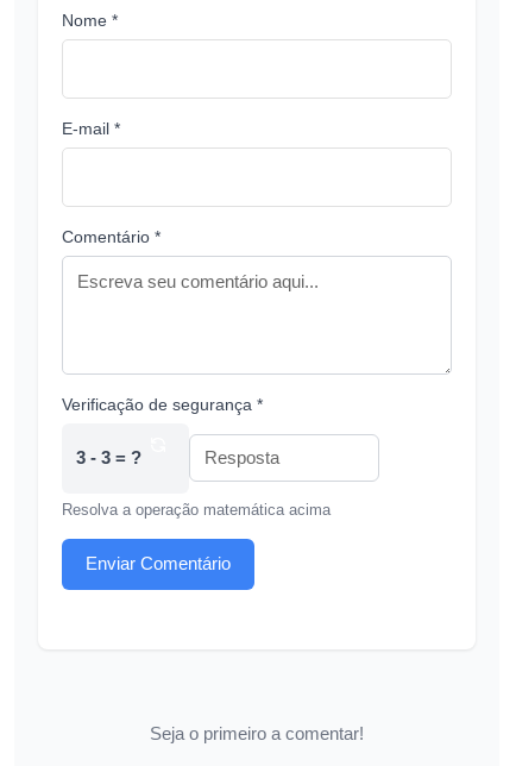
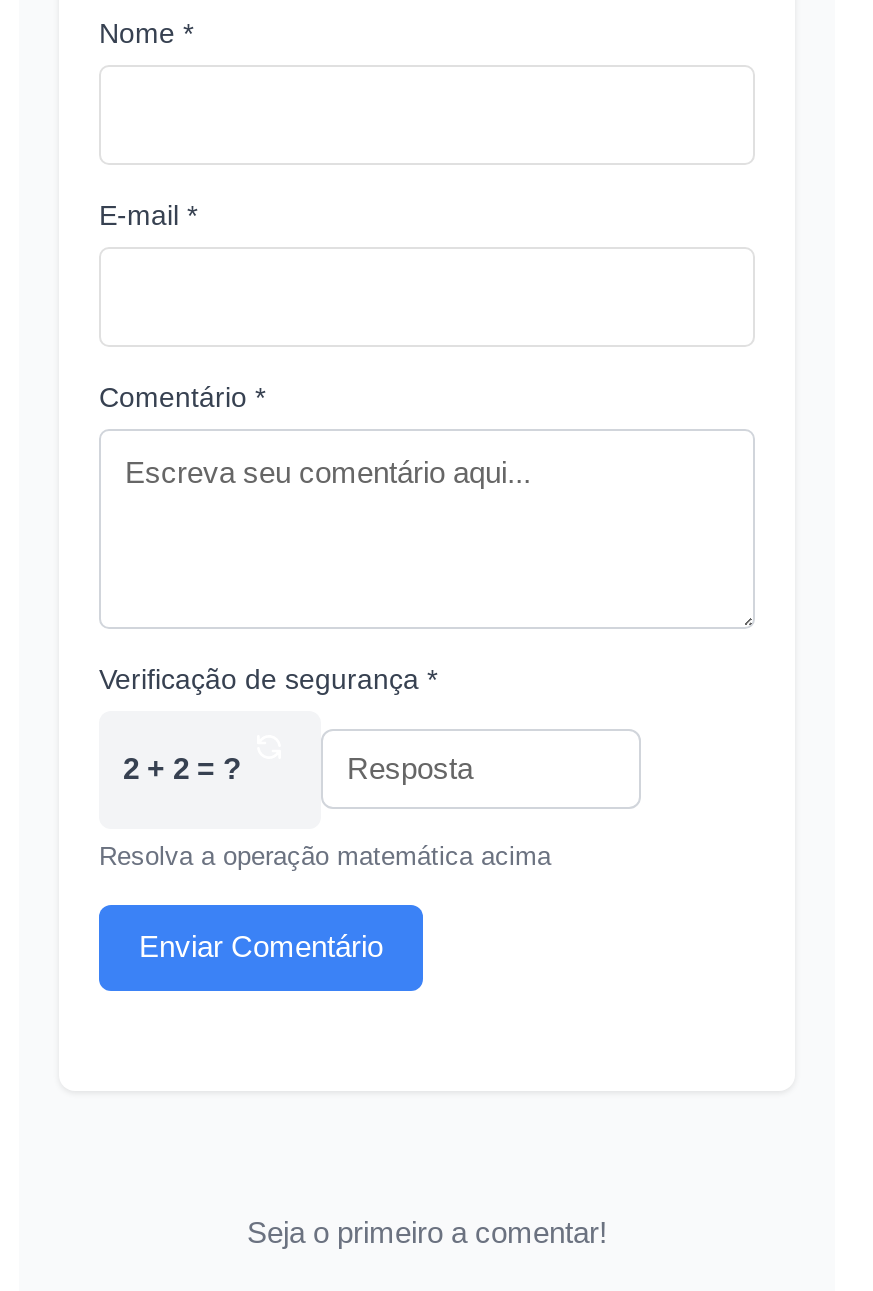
[76,447,141,468] 3 - 3 = ? -> [123,751,241,785] 2 + 2 = ?

